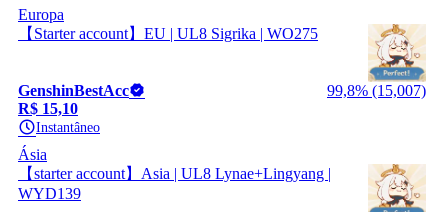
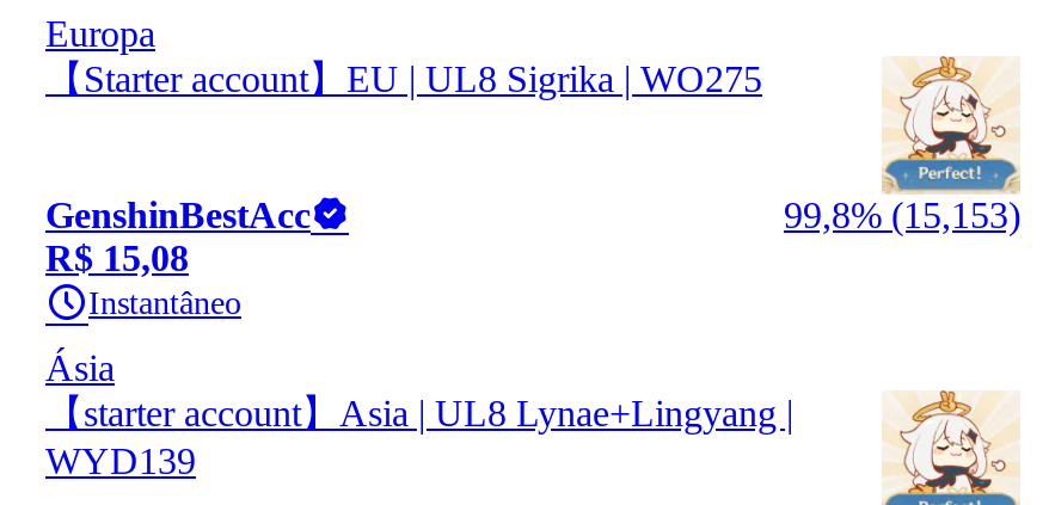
[327,82,426,99] 99,8% (15,007) -> [784,195,1020,235] 99,8% (15,153)
[18,100,78,117] R$ 15,10 -> [45,238,189,278] R$ 15,08

